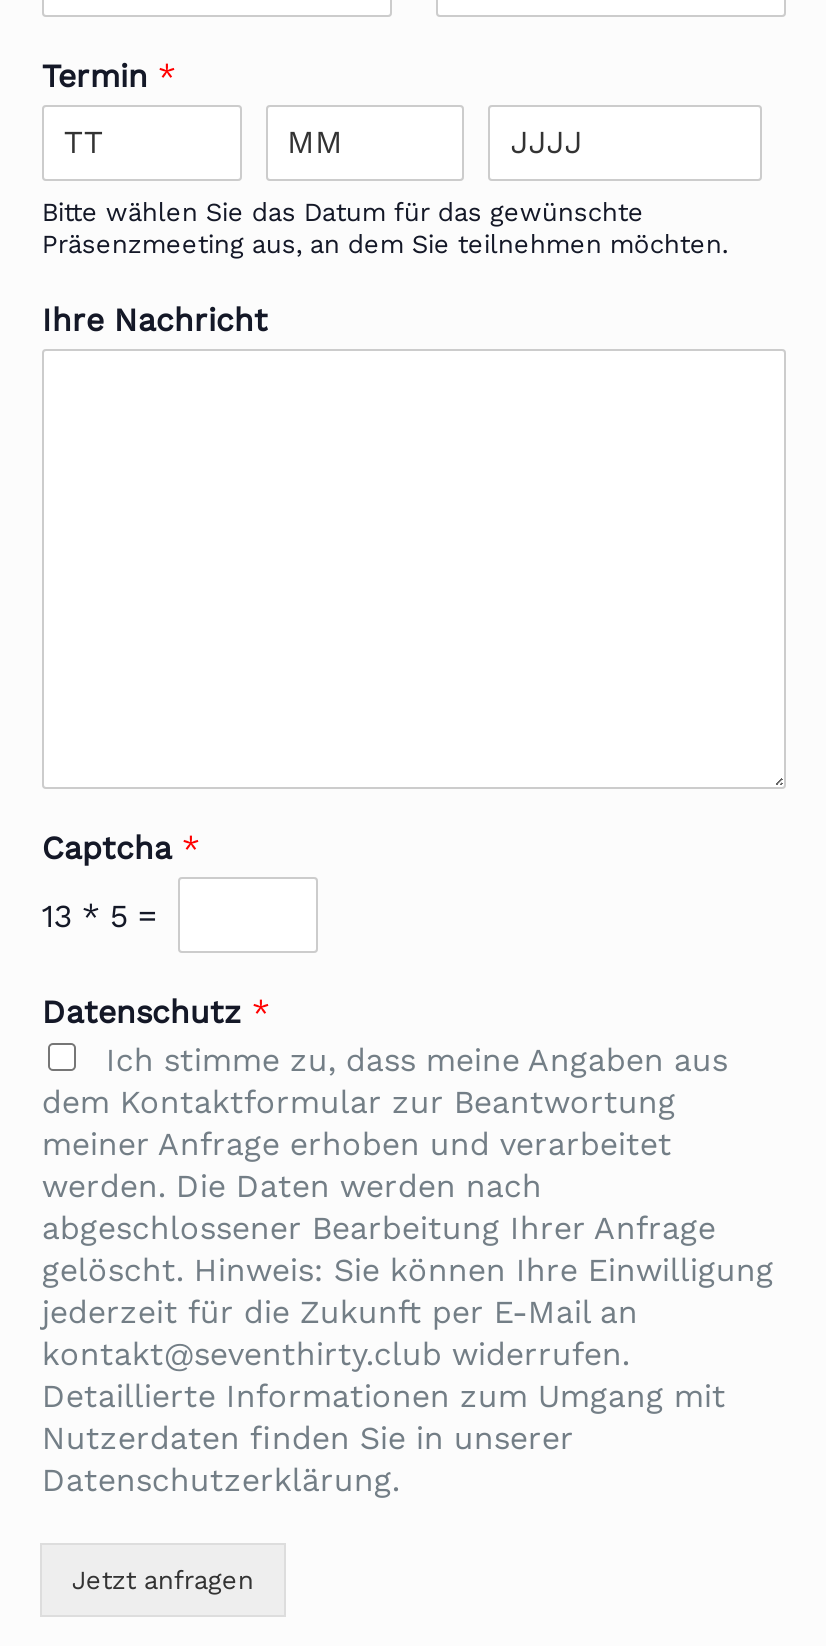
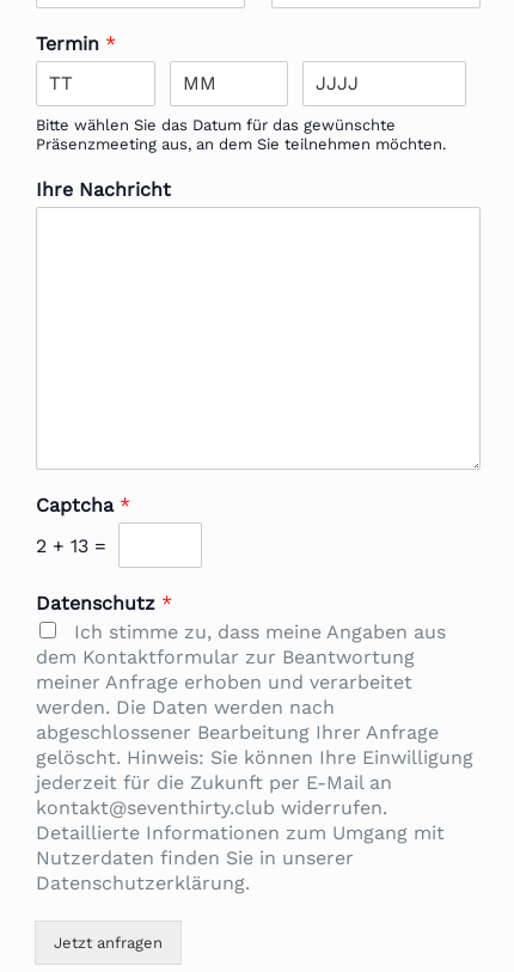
[42,896,158,934] 13 * 5 = -> [36,534,106,557] 2 + 13 =

